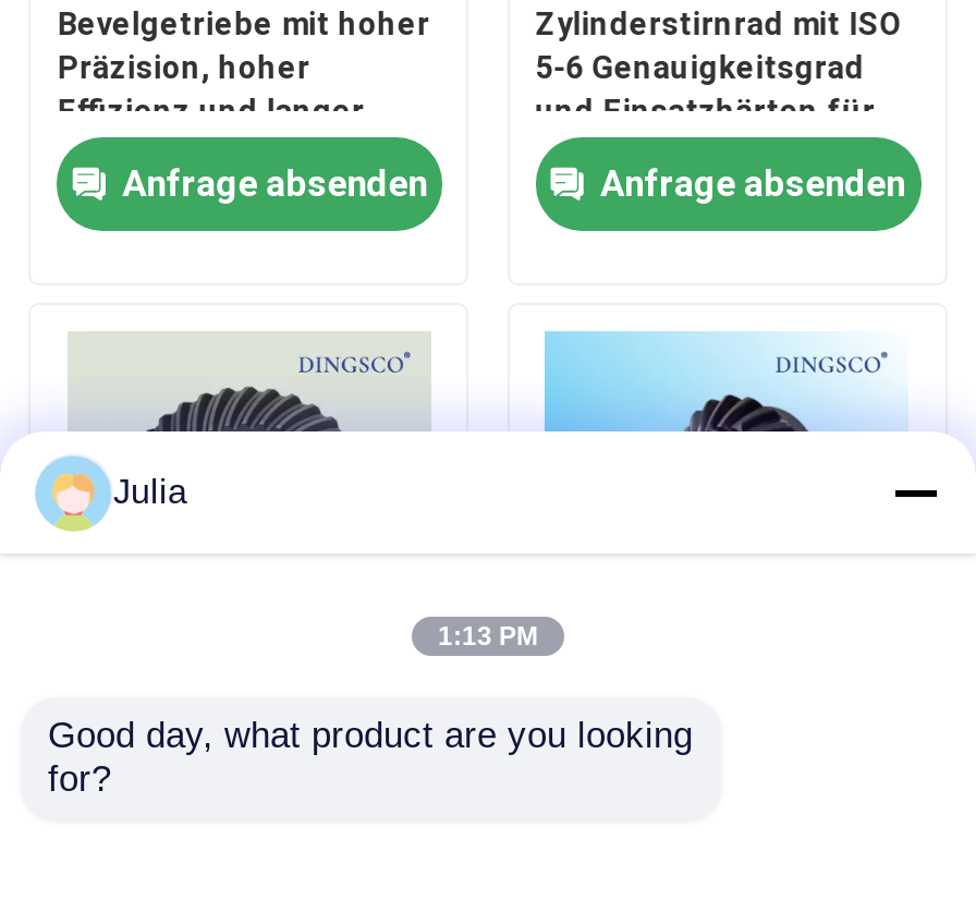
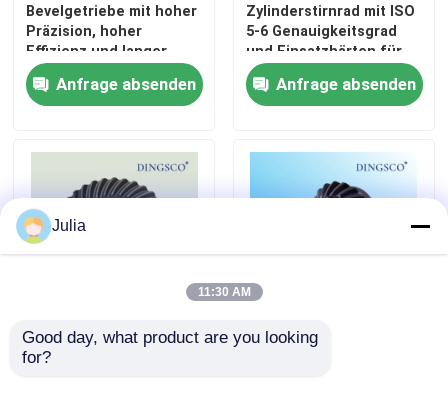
[438,621,538,652] 1:13 PM -> [197,285,250,299] 11:30 AM

